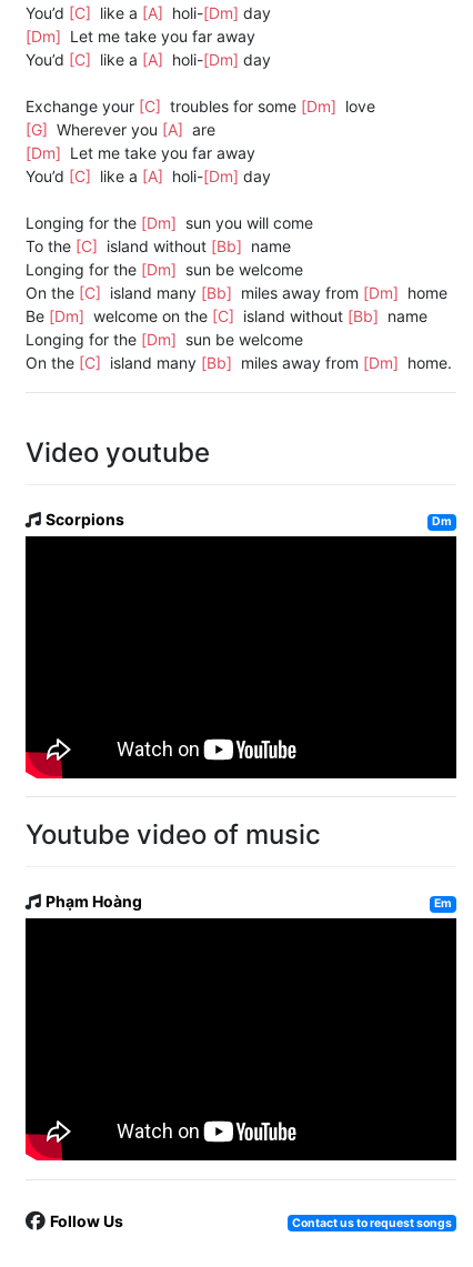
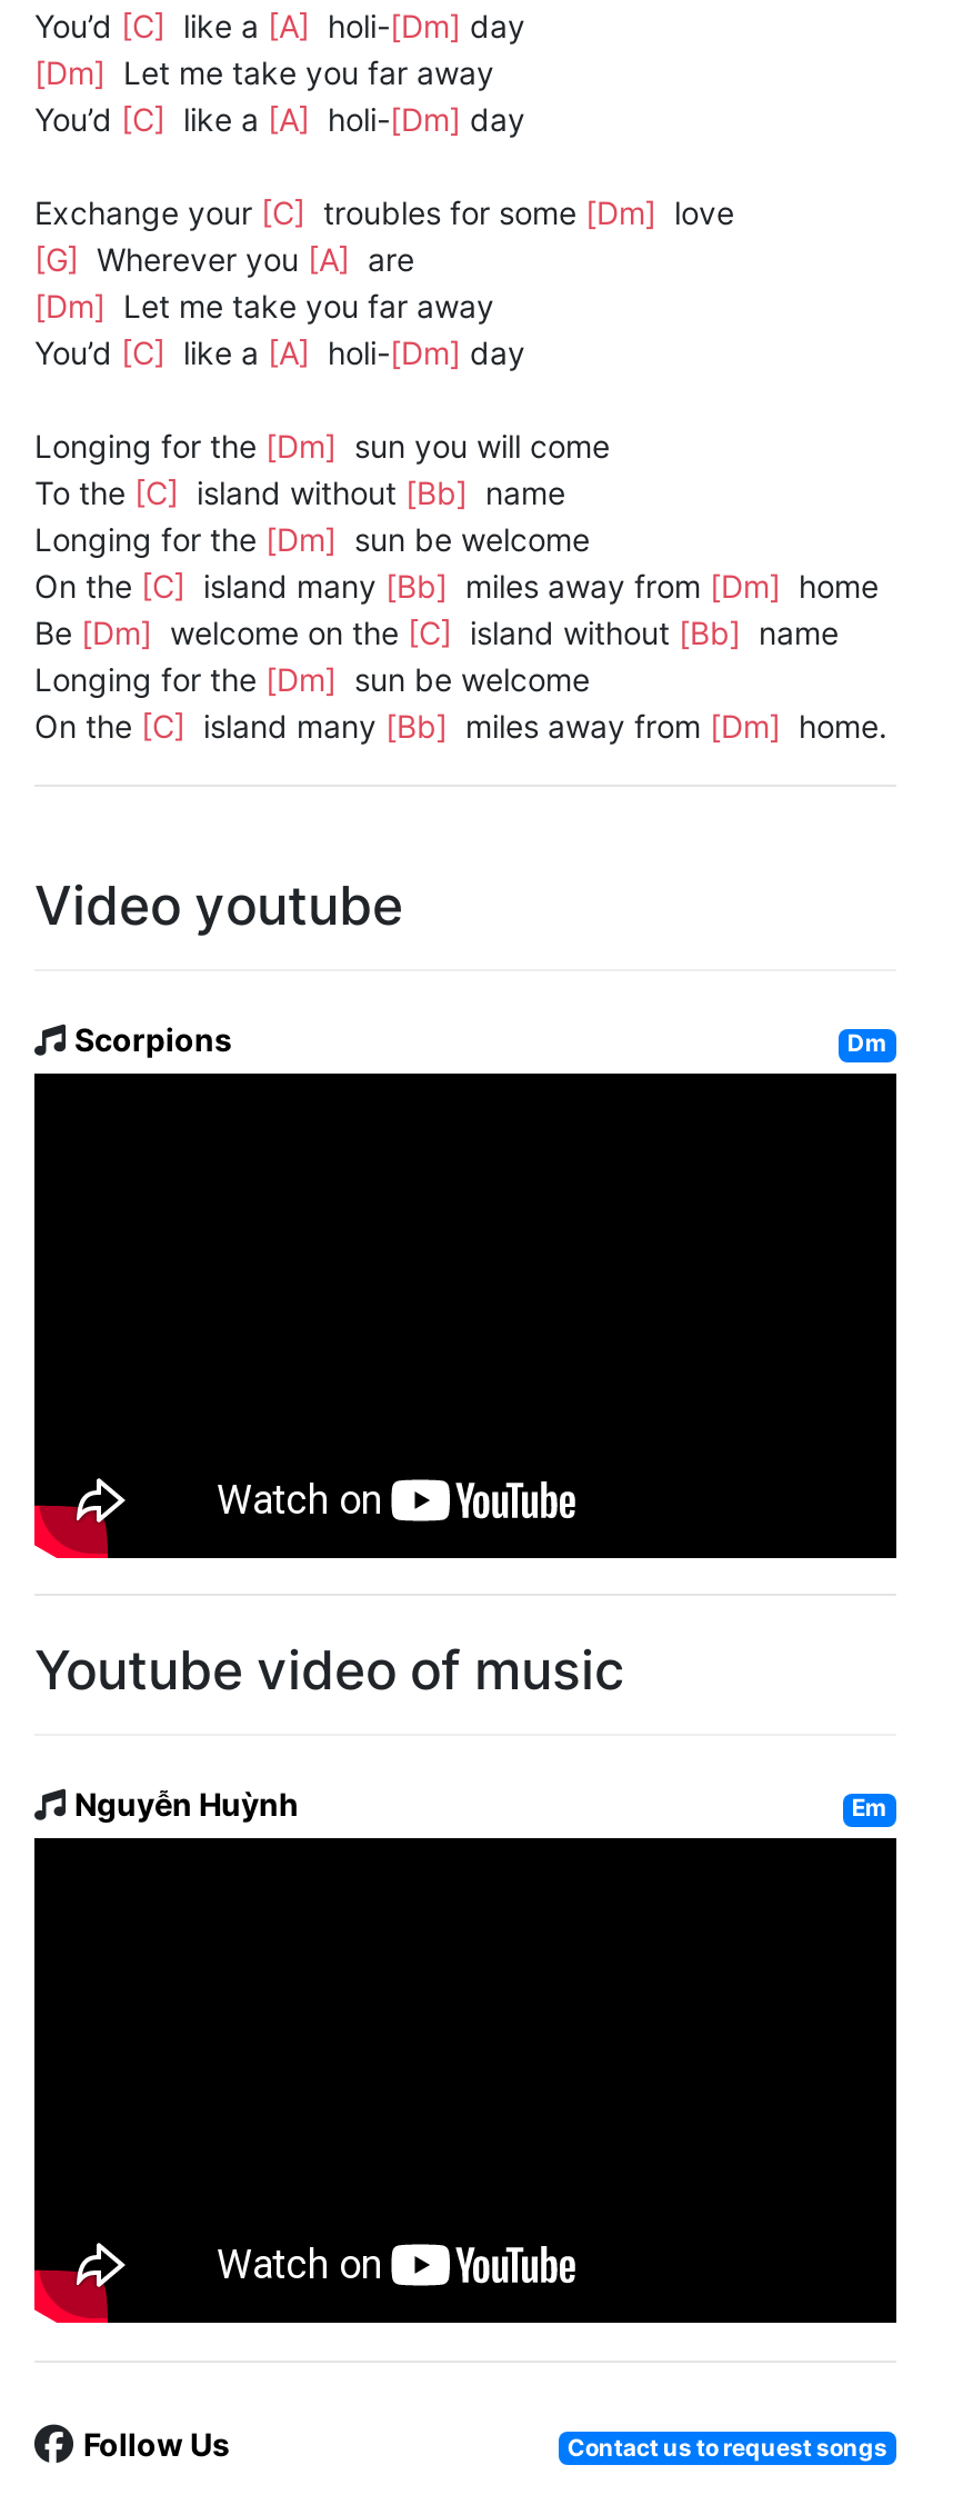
[46,892,142,911] Phạm Hoàng -> [74,1786,299,1824] Nguyễn Huỳnh

